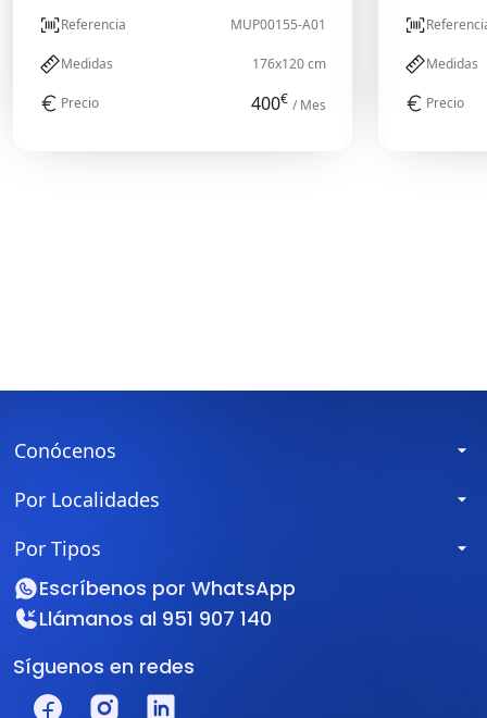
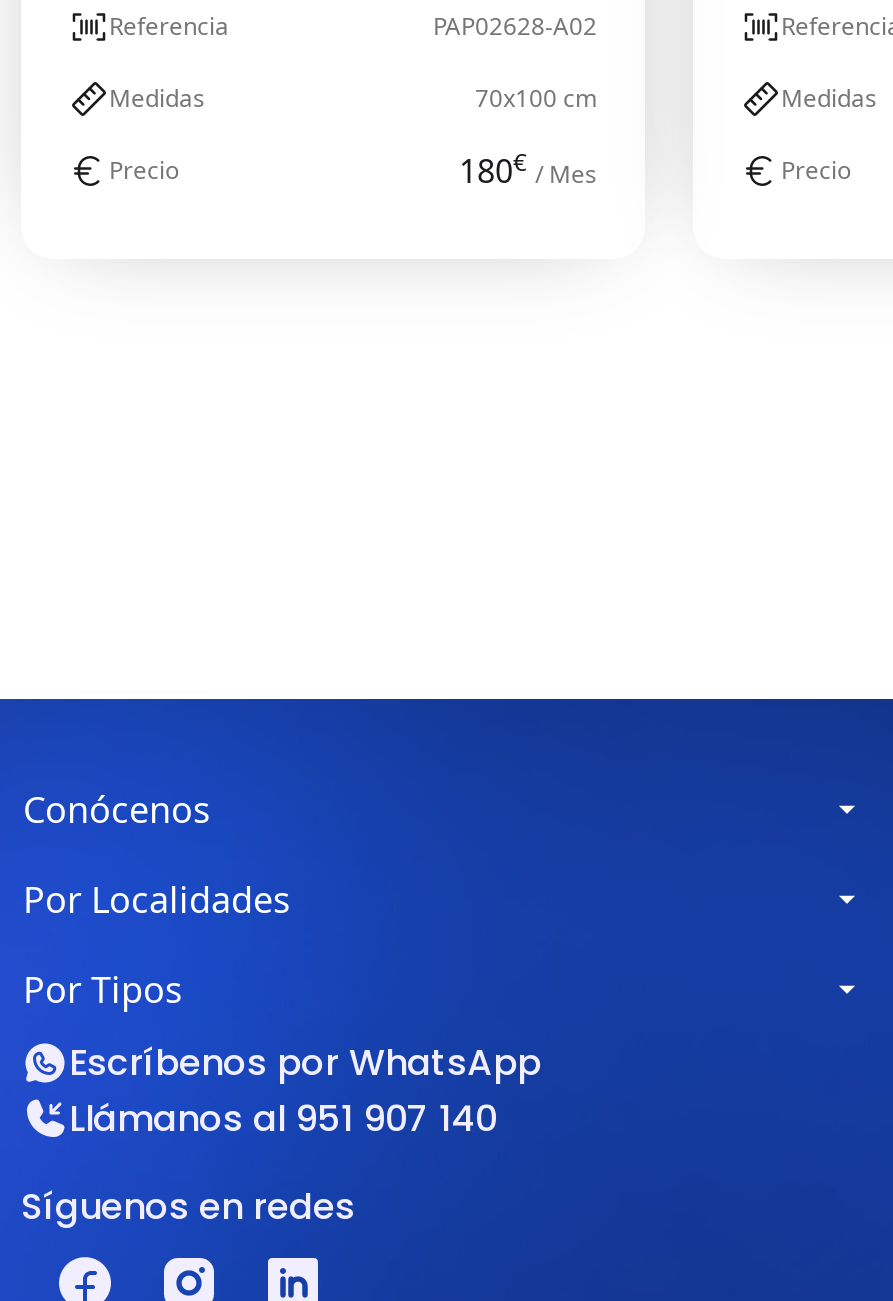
[230,15,326,34] MUP00155-A01 -> [433,9,597,43] PAP02628-A02
[252,54,326,73] 176x120 cm -> [475,81,597,115] 70x100 cm
[251,89,326,115] 400€ / Mes -> [459,145,597,193] 180€ / Mes

